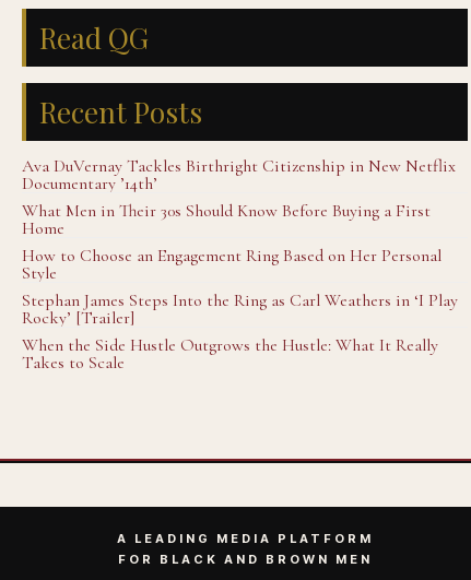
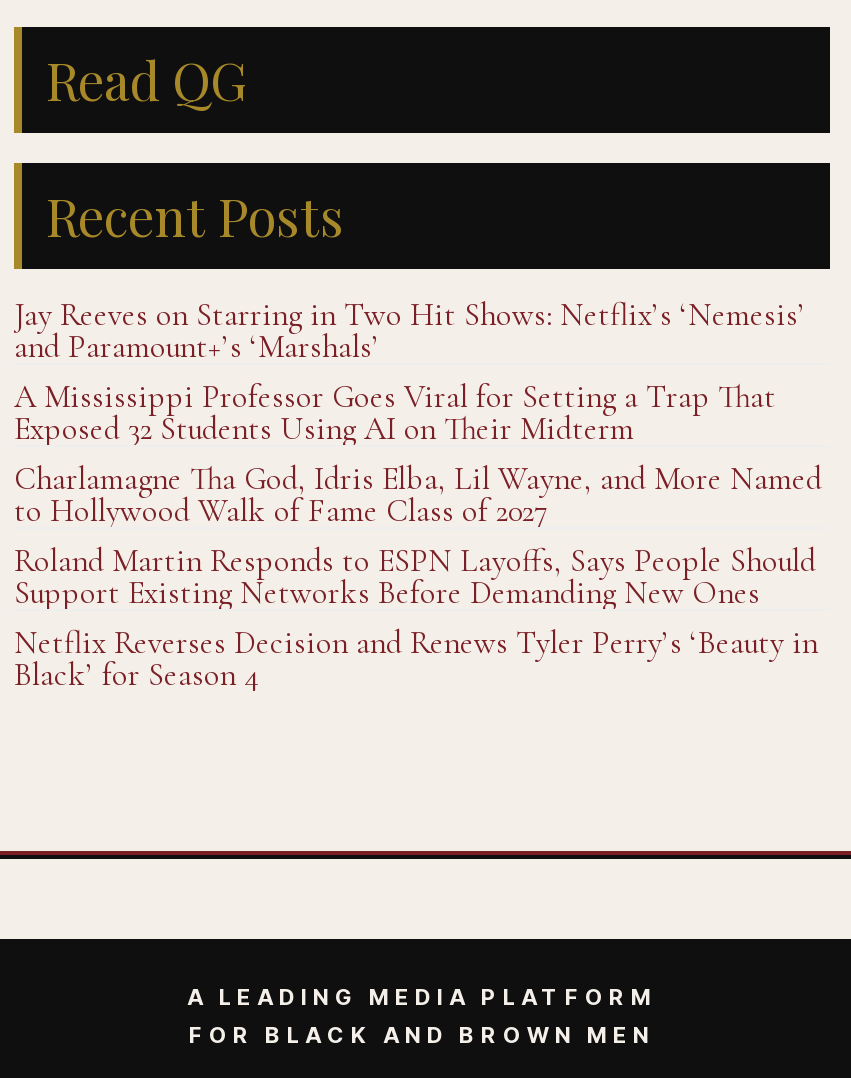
[22,155,458,374] Ava DuVernay Tackles Birthright Citizenship in New Netflix | Documentary ’14th’ | What Men in Their 30s Should Know Before Buying a First | Home | How to Choose an Engagement Ring Based on Her Personal | Style | Stephan James Steps Into the Ring as Carl Weathers in ‘I Play | Rocky’ [Trailer] | When the Side Hustle Outgrows the Hustle: What It Really | Takes to Scale -> [14,295,822,695] Jay Reeves on Starring in Two Hit Shows: Netflix’s ‘Nemesis’ | and Paramount+’s ‘Marshals’ | A Mississippi Professor Goes Viral for Setting a Trap That | Exposed 32 Students Using AI on Their Midterm | Charlamagne Tha God, Idris Elba, Lil Wayne, and More Named | to Hollywood Walk of Fame Class of 2027 | Roland Martin Responds to ESPN Layoffs, Says People Should | Support Existing Networks Before Demanding New Ones | Netflix Reverses Decision and Renews Tyler Perry’s ‘Beauty in | Black’ for Season 4

